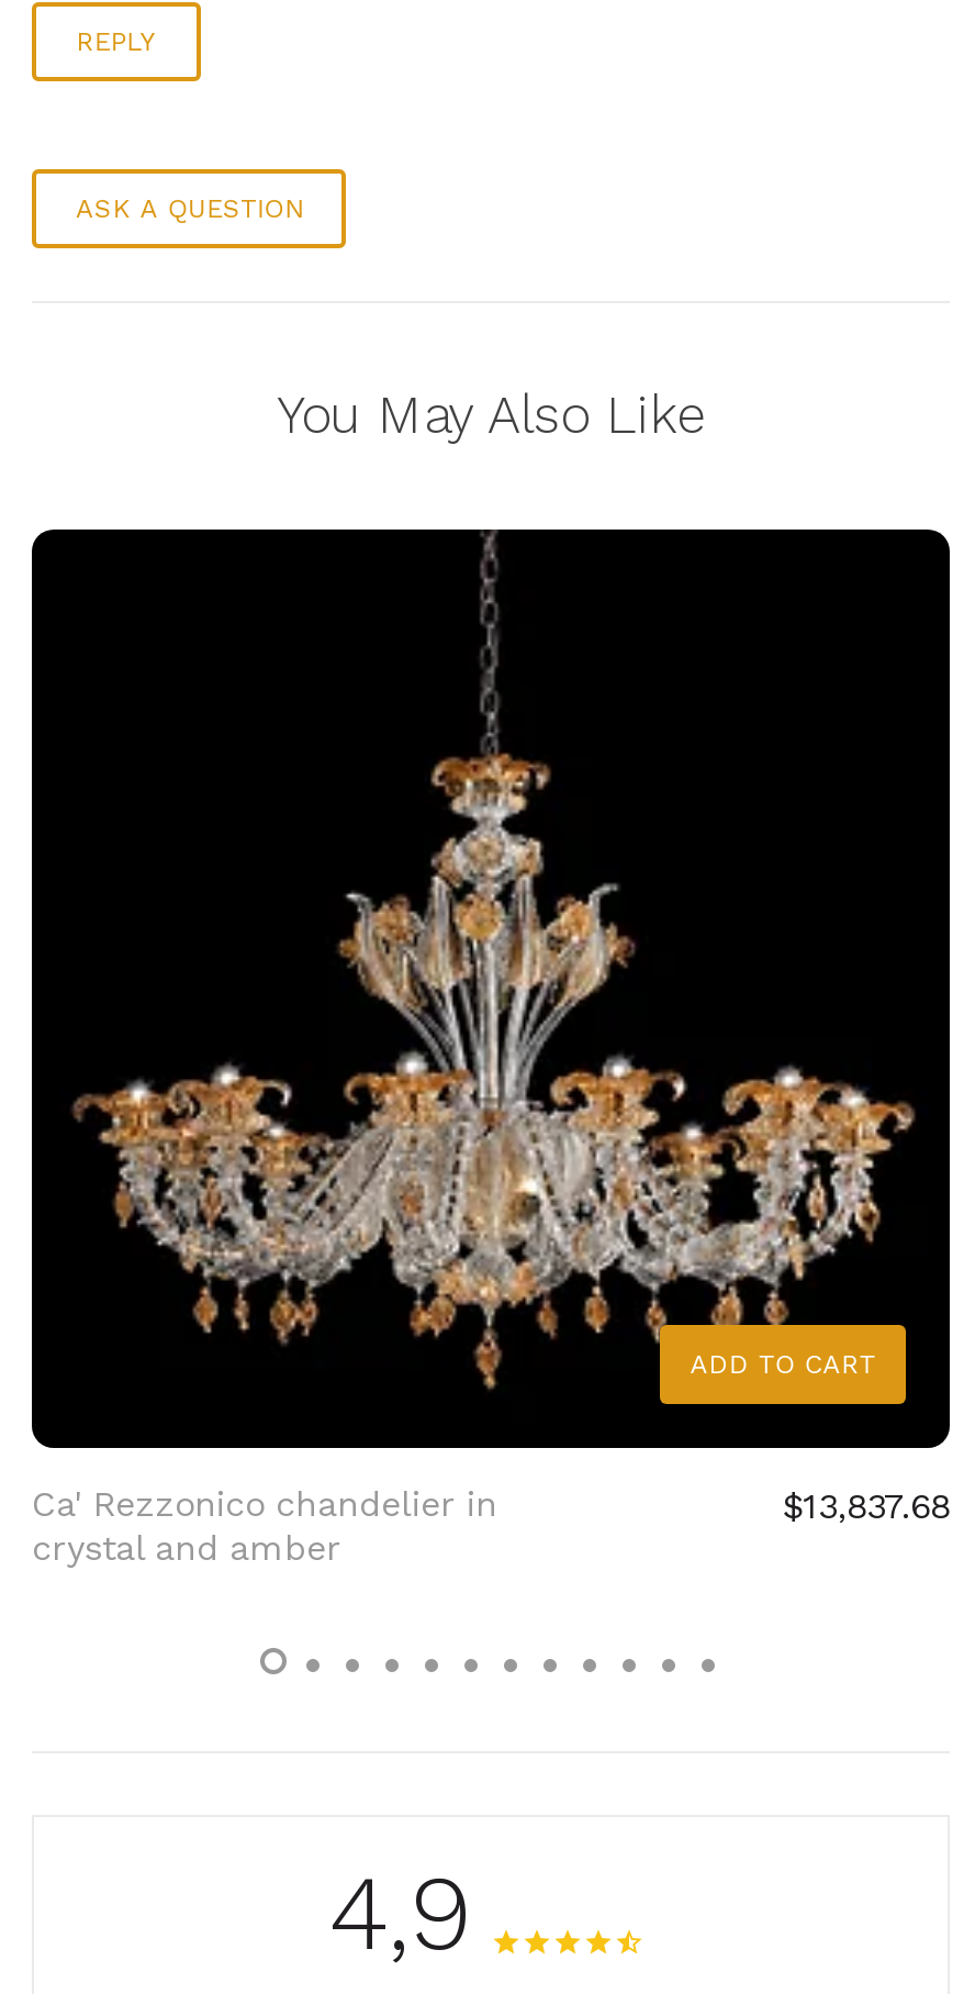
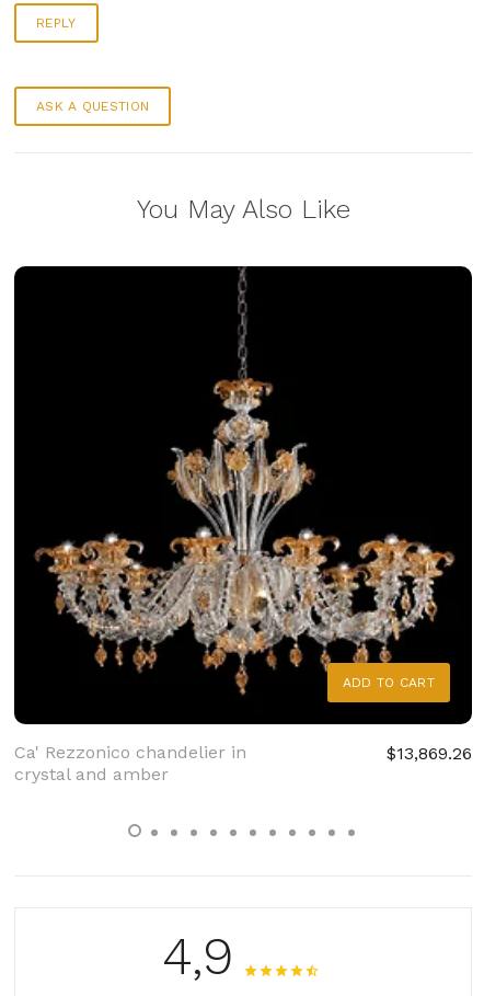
[783,1485,950,1527] $13,837.68 -> [387,743,472,764] $13,869.26

